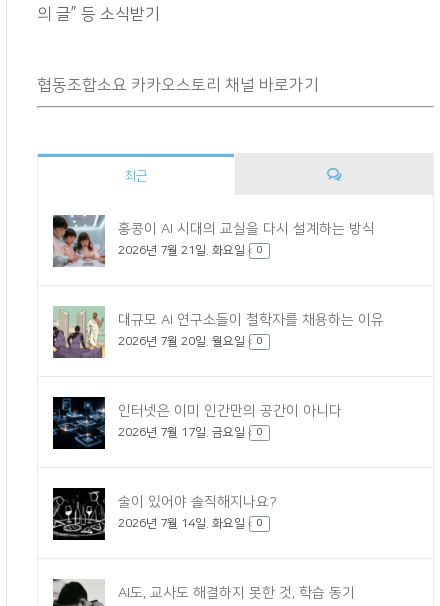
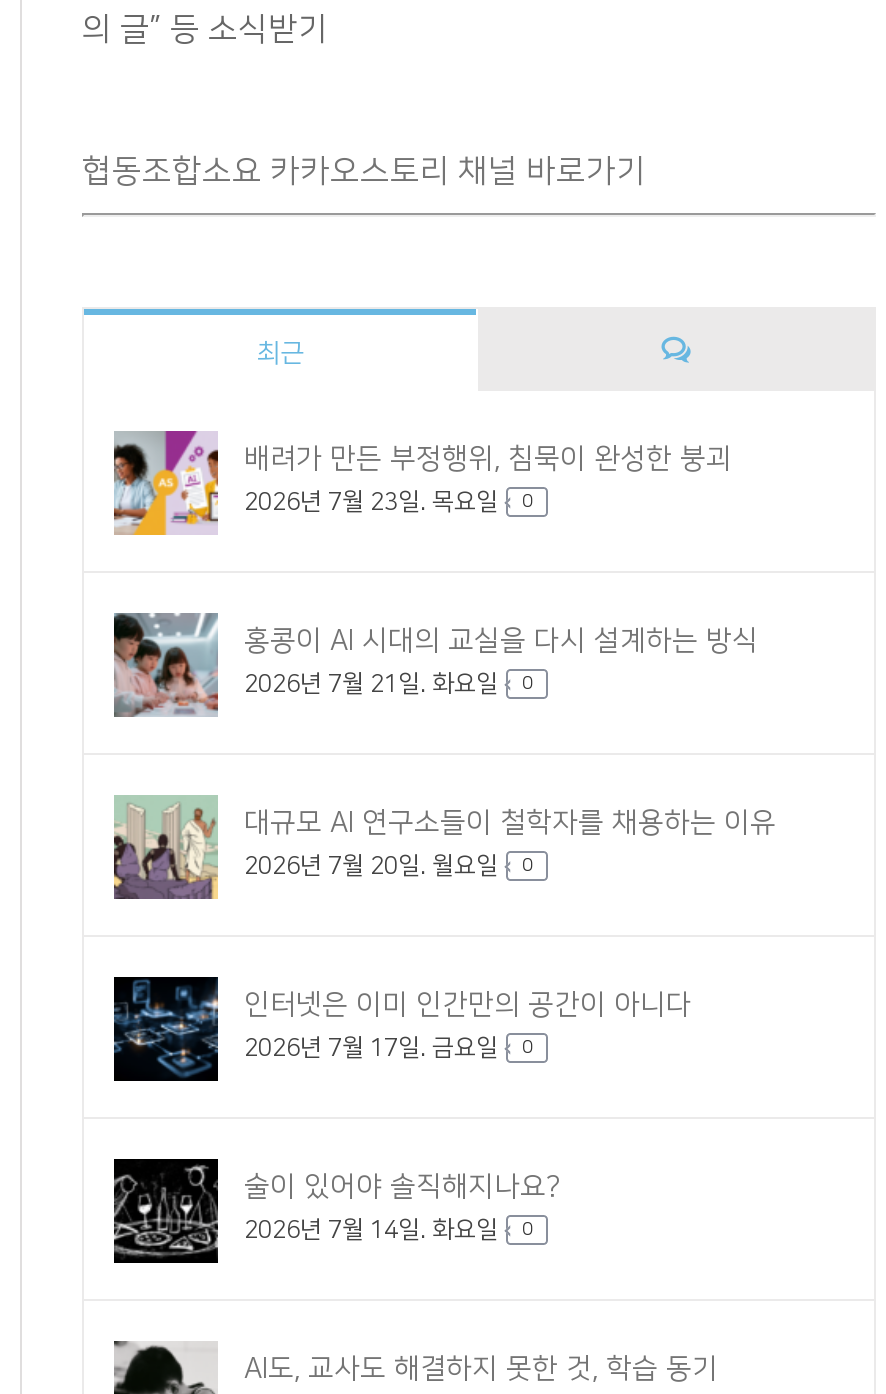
none -> [114,430,732,536] [image] | 배려가 만든 부정행위, 침묵이 완성한 붕괴 | 2026년 7월 23일. 목요일 | 0

